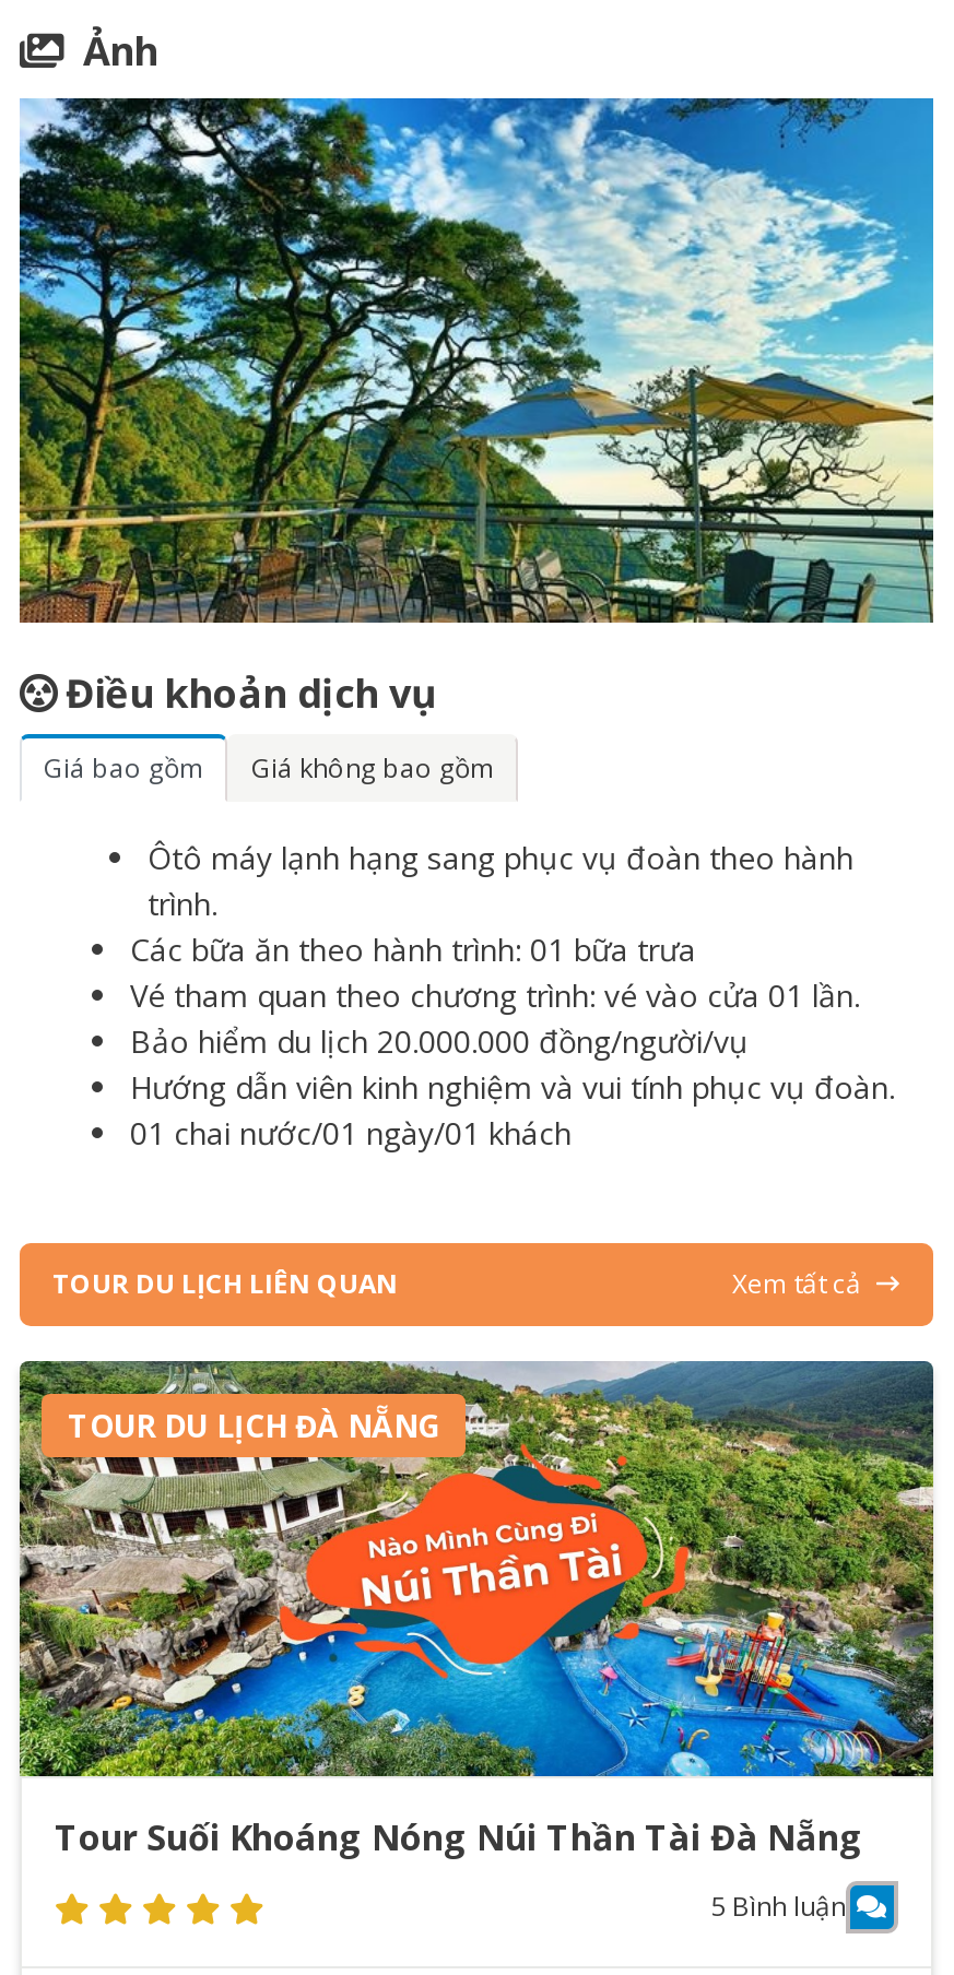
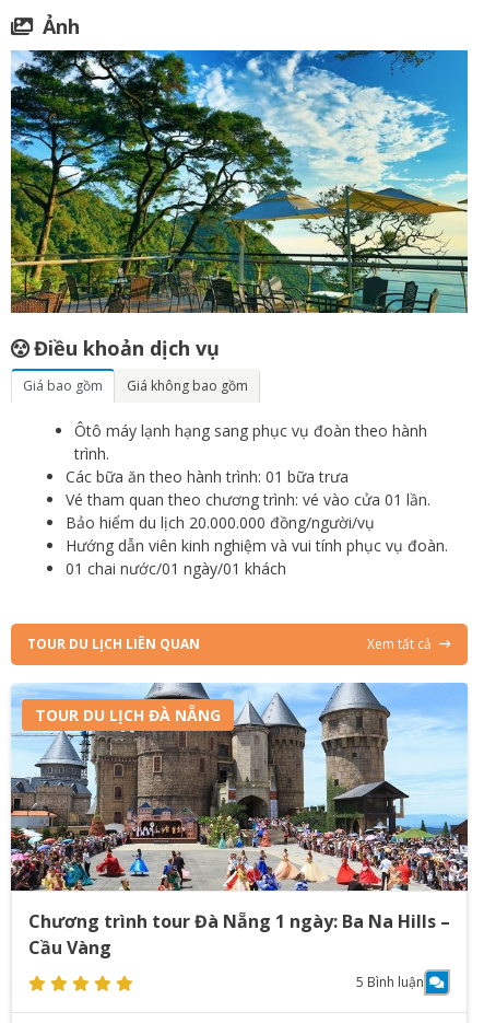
[17,1359,935,1861] [image] | Tour Suối Khoáng Nóng Núi Thần Tài Đà Nẵng -> [10,683,468,960] [image] | Chương trình tour Đà Nẵng 1 ngày: Ba Na Hills – | Cầu Vàng

